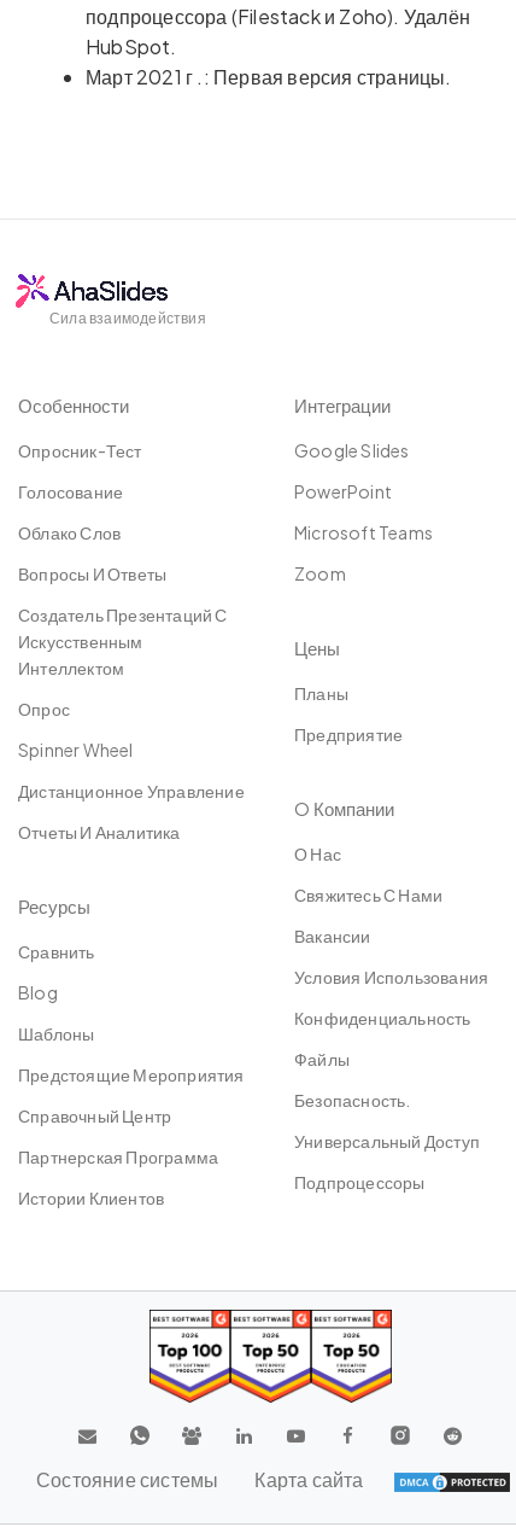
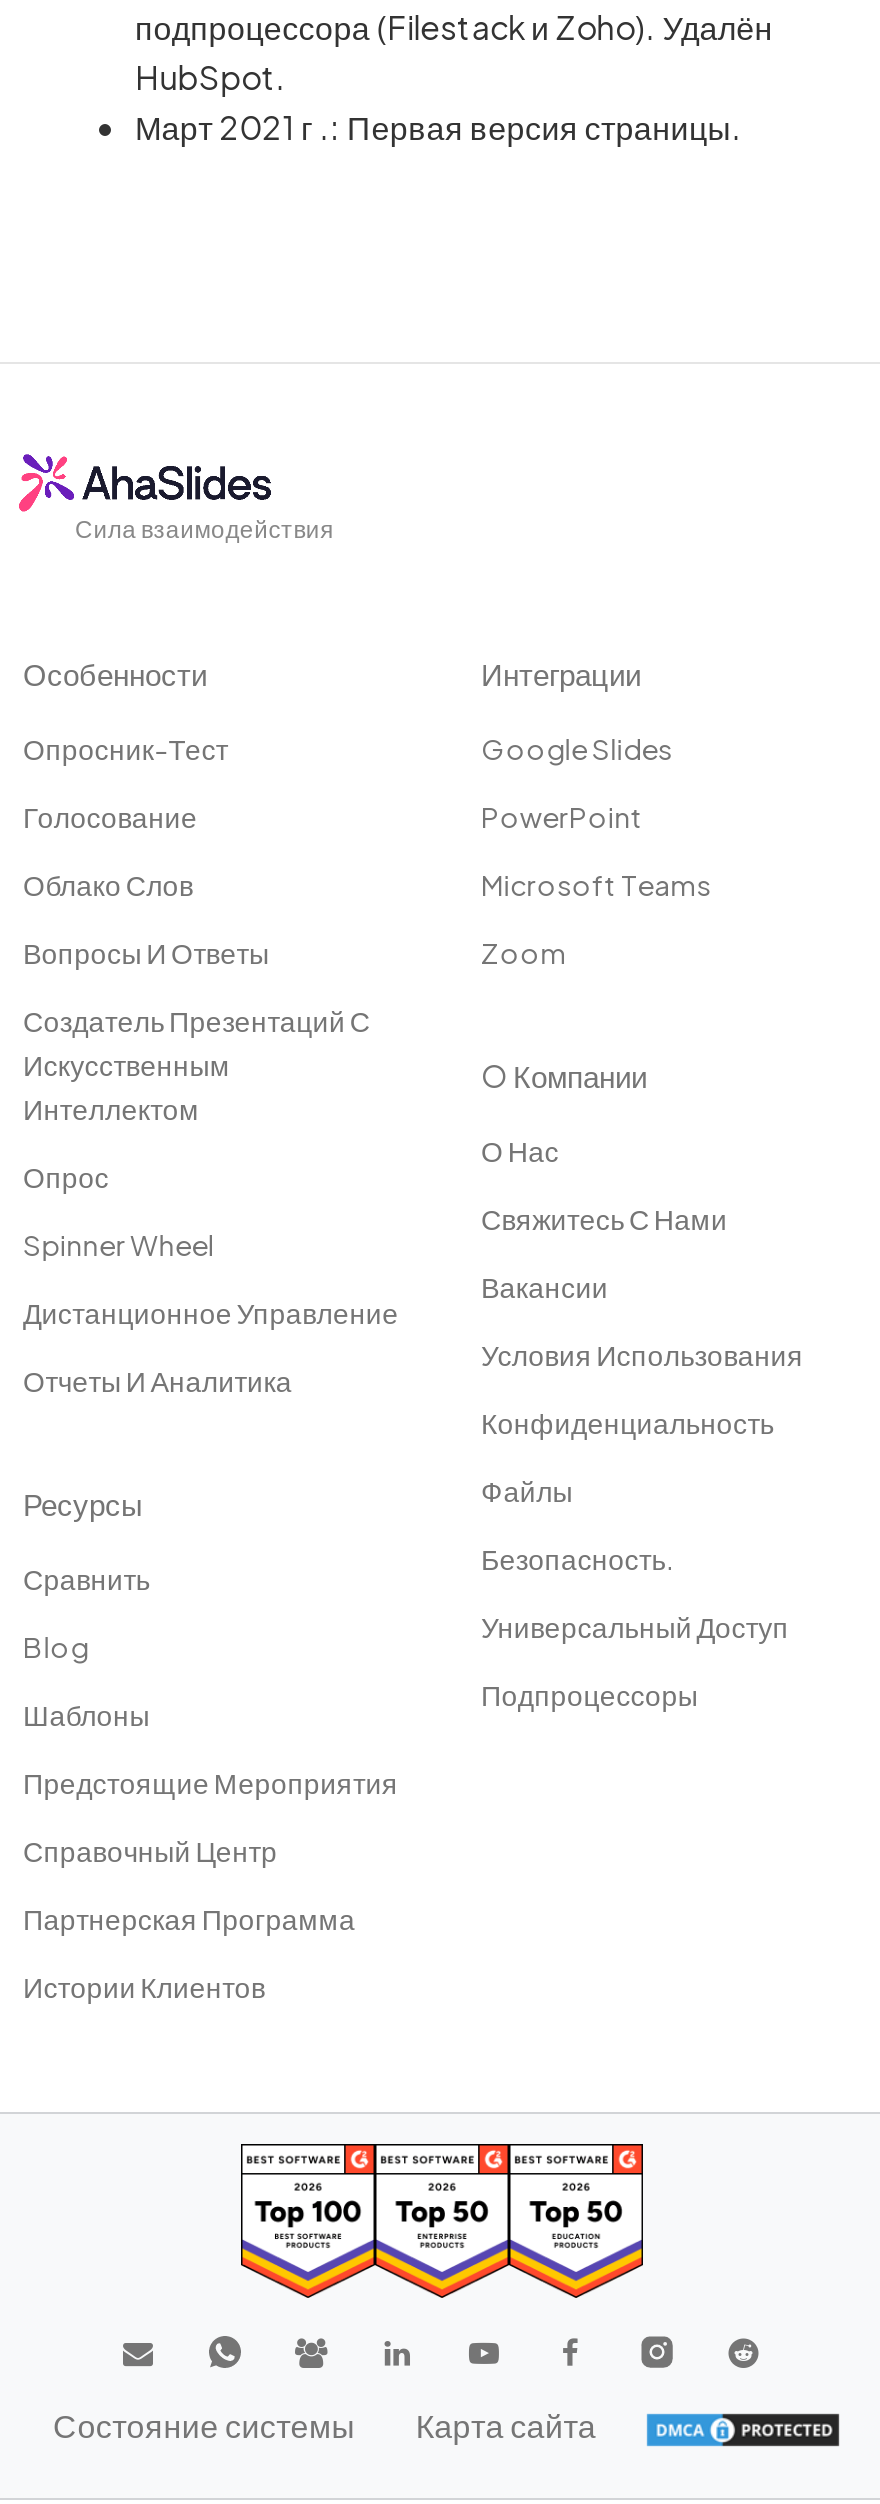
[294,636,403,745] Цены | Планы | Предприятие -> none
moved [294,797,489,1193] -> [481,1055,803,1711]: O Компании | О Нас | Свяжитесь С Нами | ... | Универсальный Доступ | Подпроцессоры

